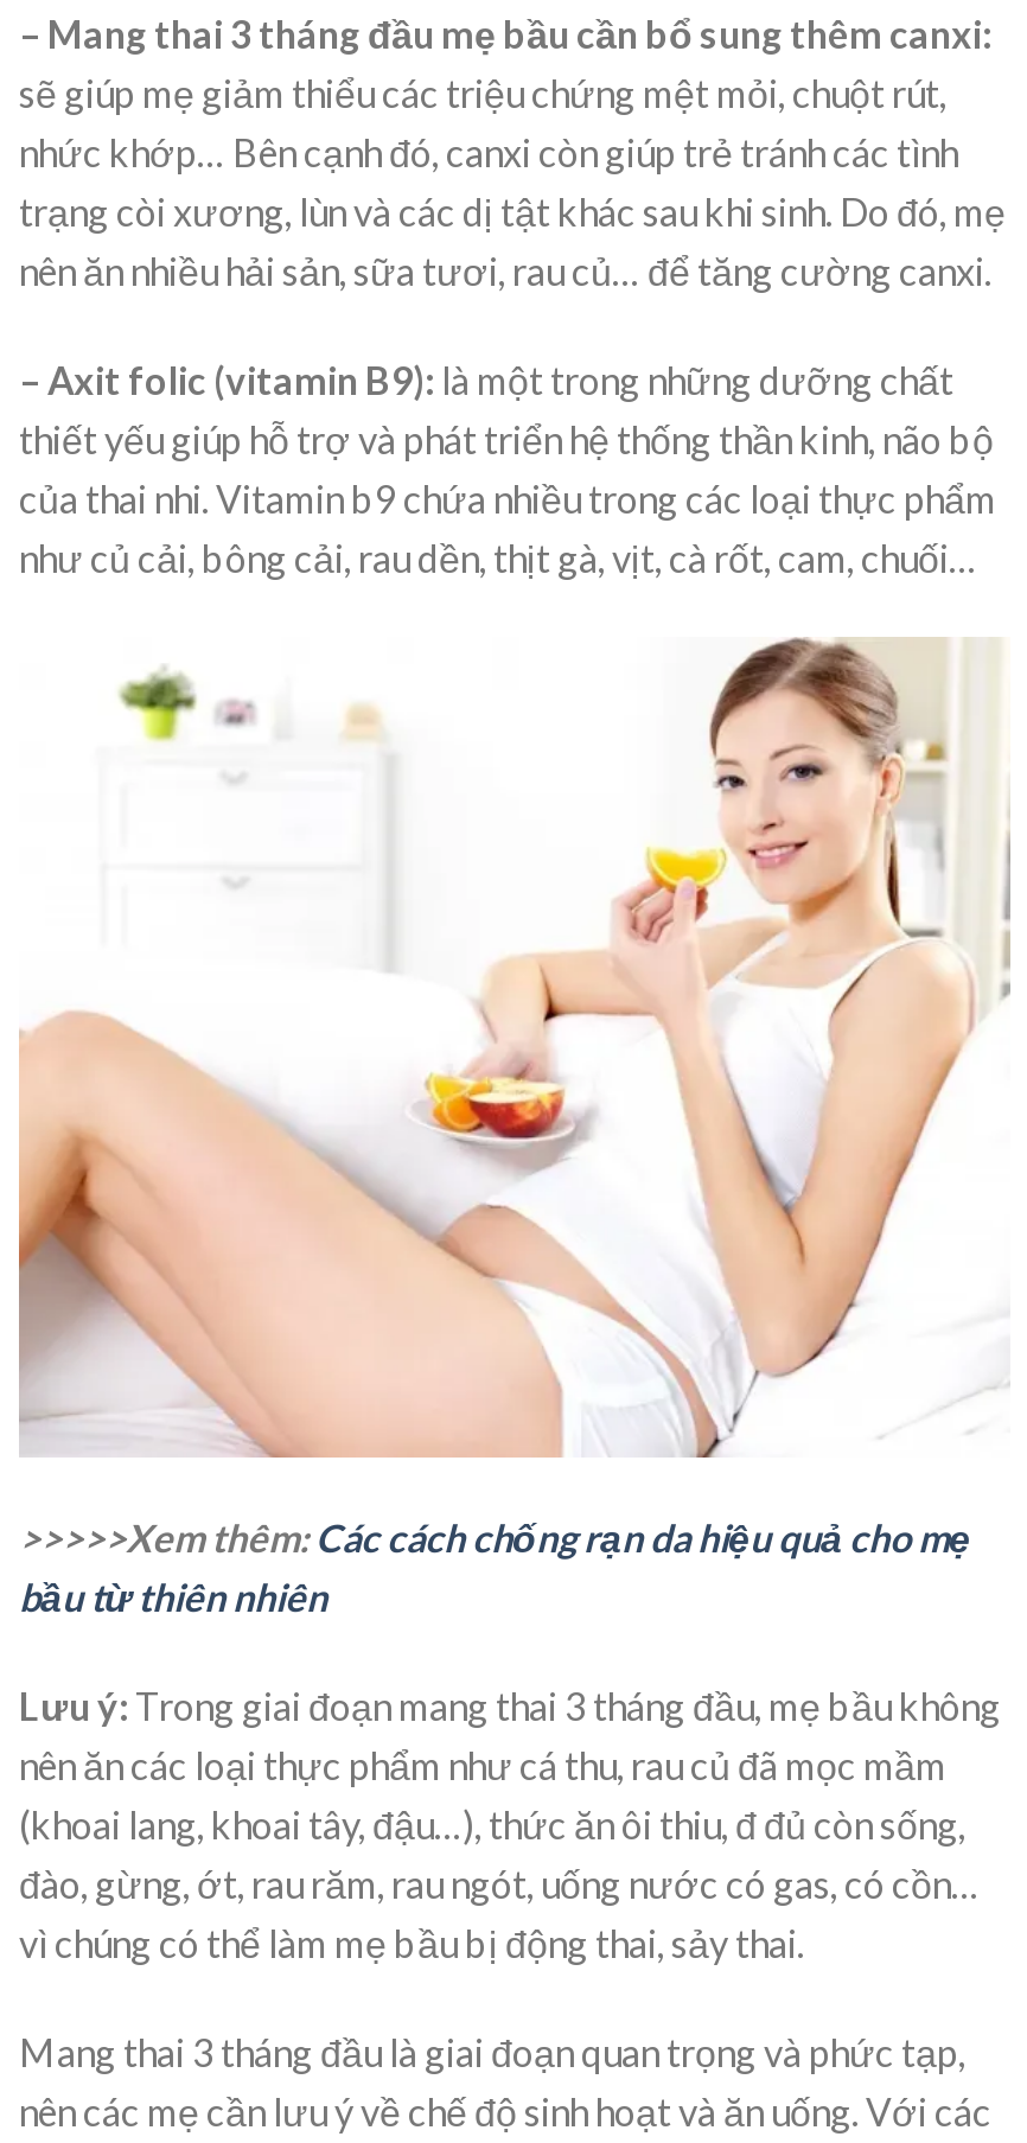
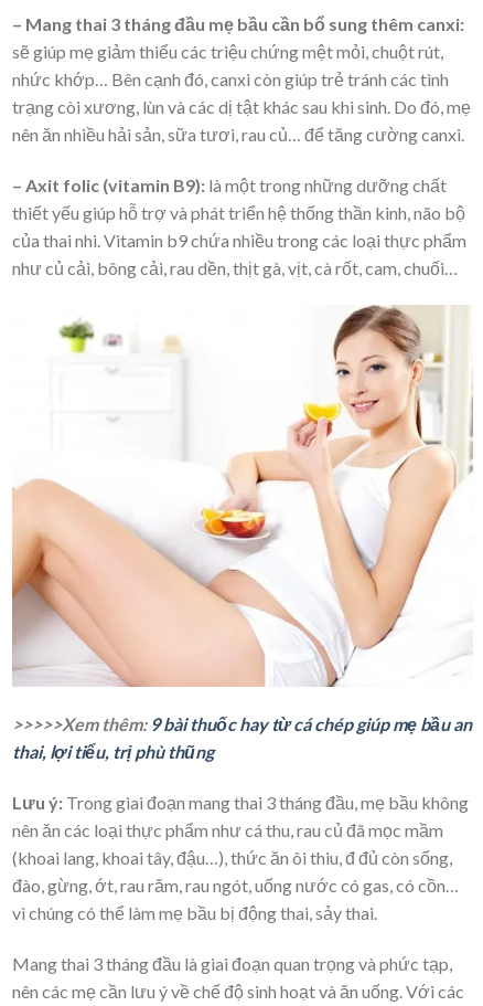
[19,1514,970,1619] >>>>>Xem thêm: Các cách chống rạn da hiệu quả cho mẹ | bầu từ thiên nhiên -> [12,713,472,762] >>>>>Xem thêm: 9 bài thuốc hay từ cá chép giúp mẹ bầu an | thai, lợi tiểu, trị phù thũng

